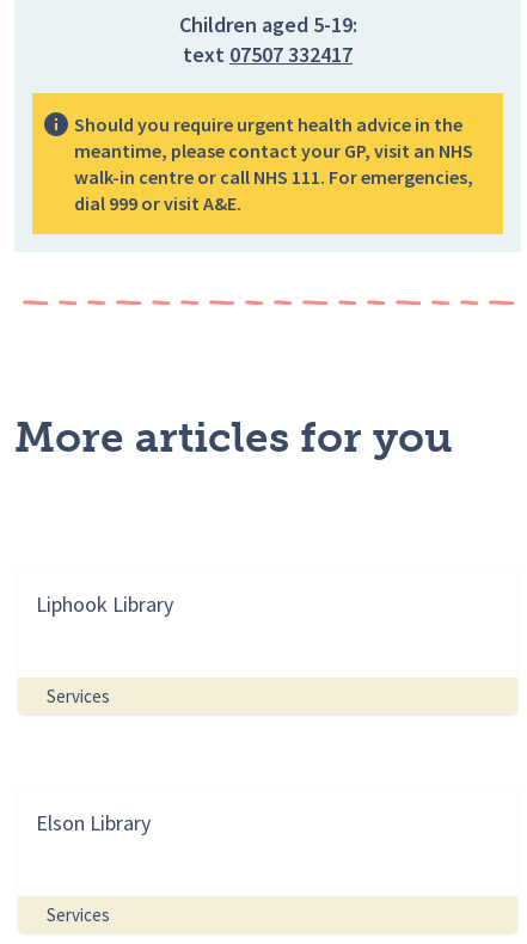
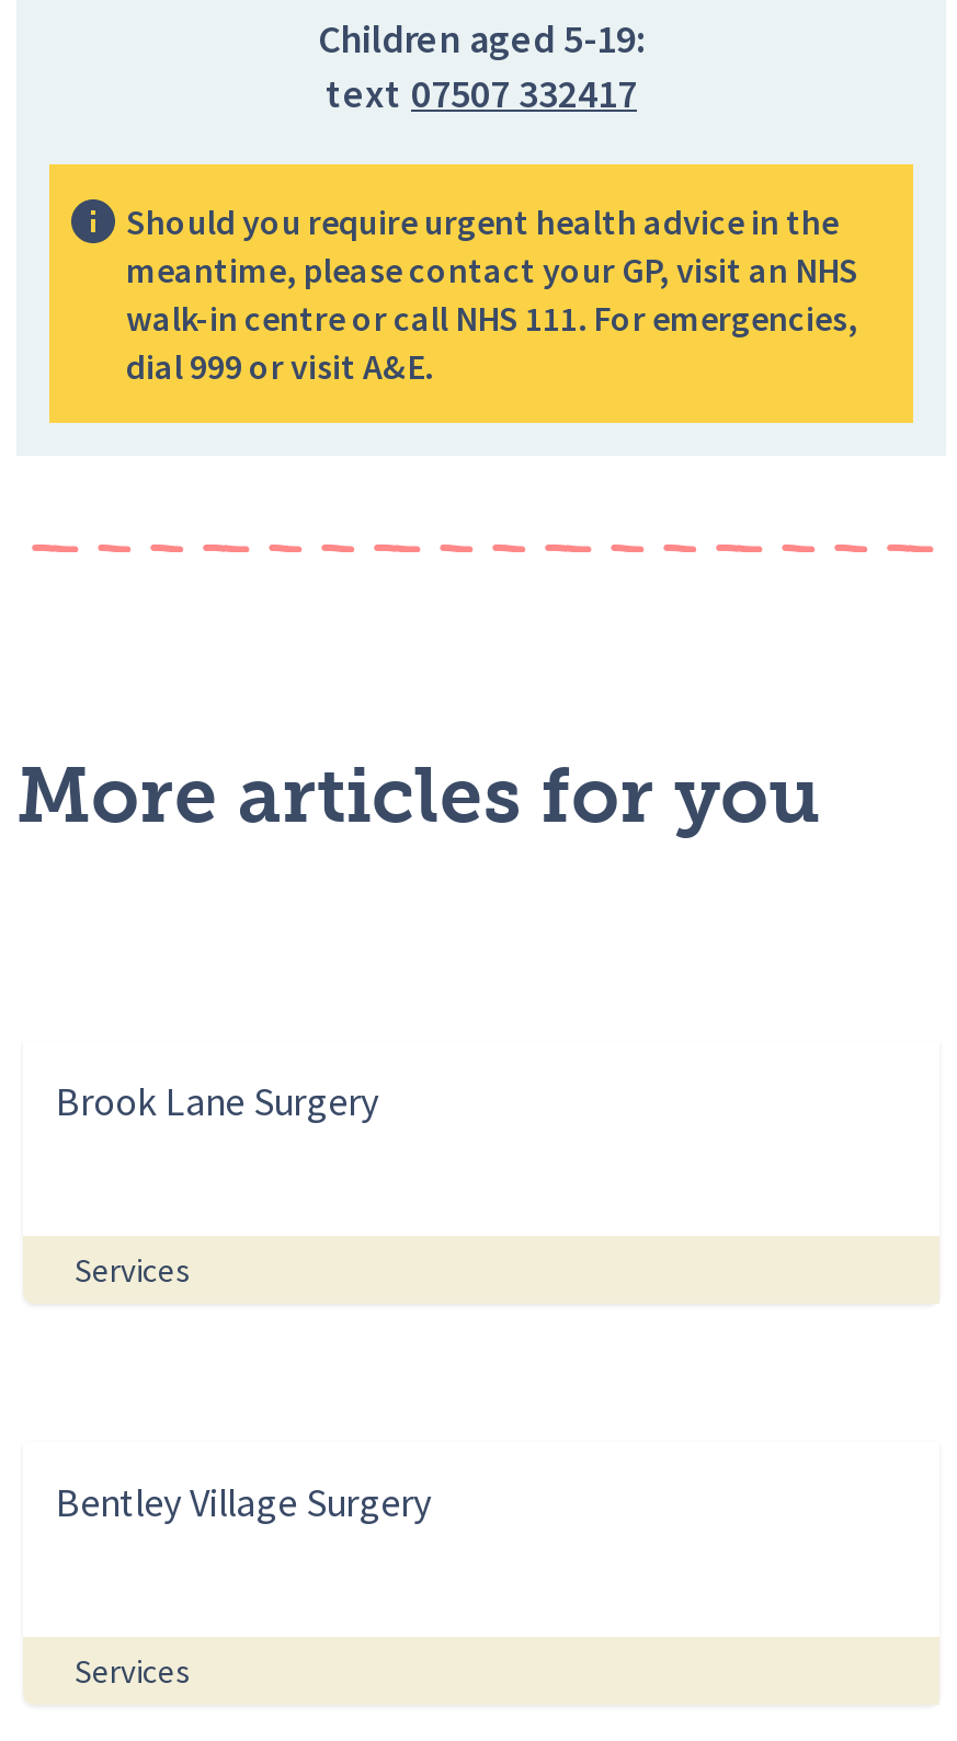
[36,591,173,618] Liphook Library -> [56,1077,378,1127] Brook Lane Surgery
[36,810,151,837] Elson Library -> [56,1478,431,1528] Bentley Village Surgery

